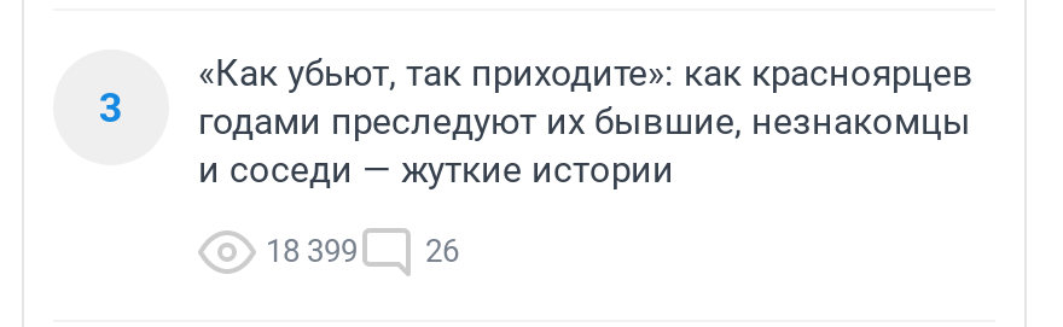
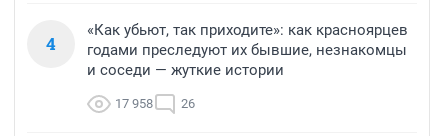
[99,78,971,143] 3 годами преследуют их бывшие, незнакомцы -> [45,32,407,59] 4 годами преследуют их бывшие, незнакомцы
[266,232,459,268] 18 399 26 -> [115,96,195,111] 17 958 26

